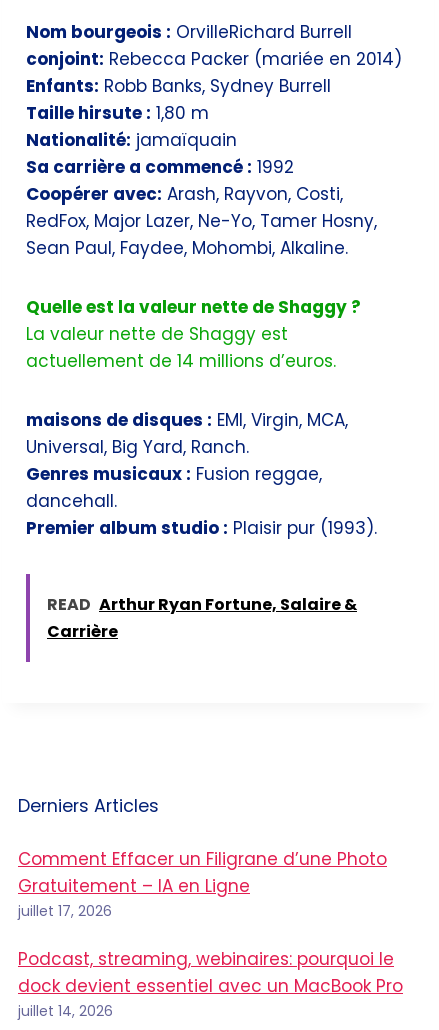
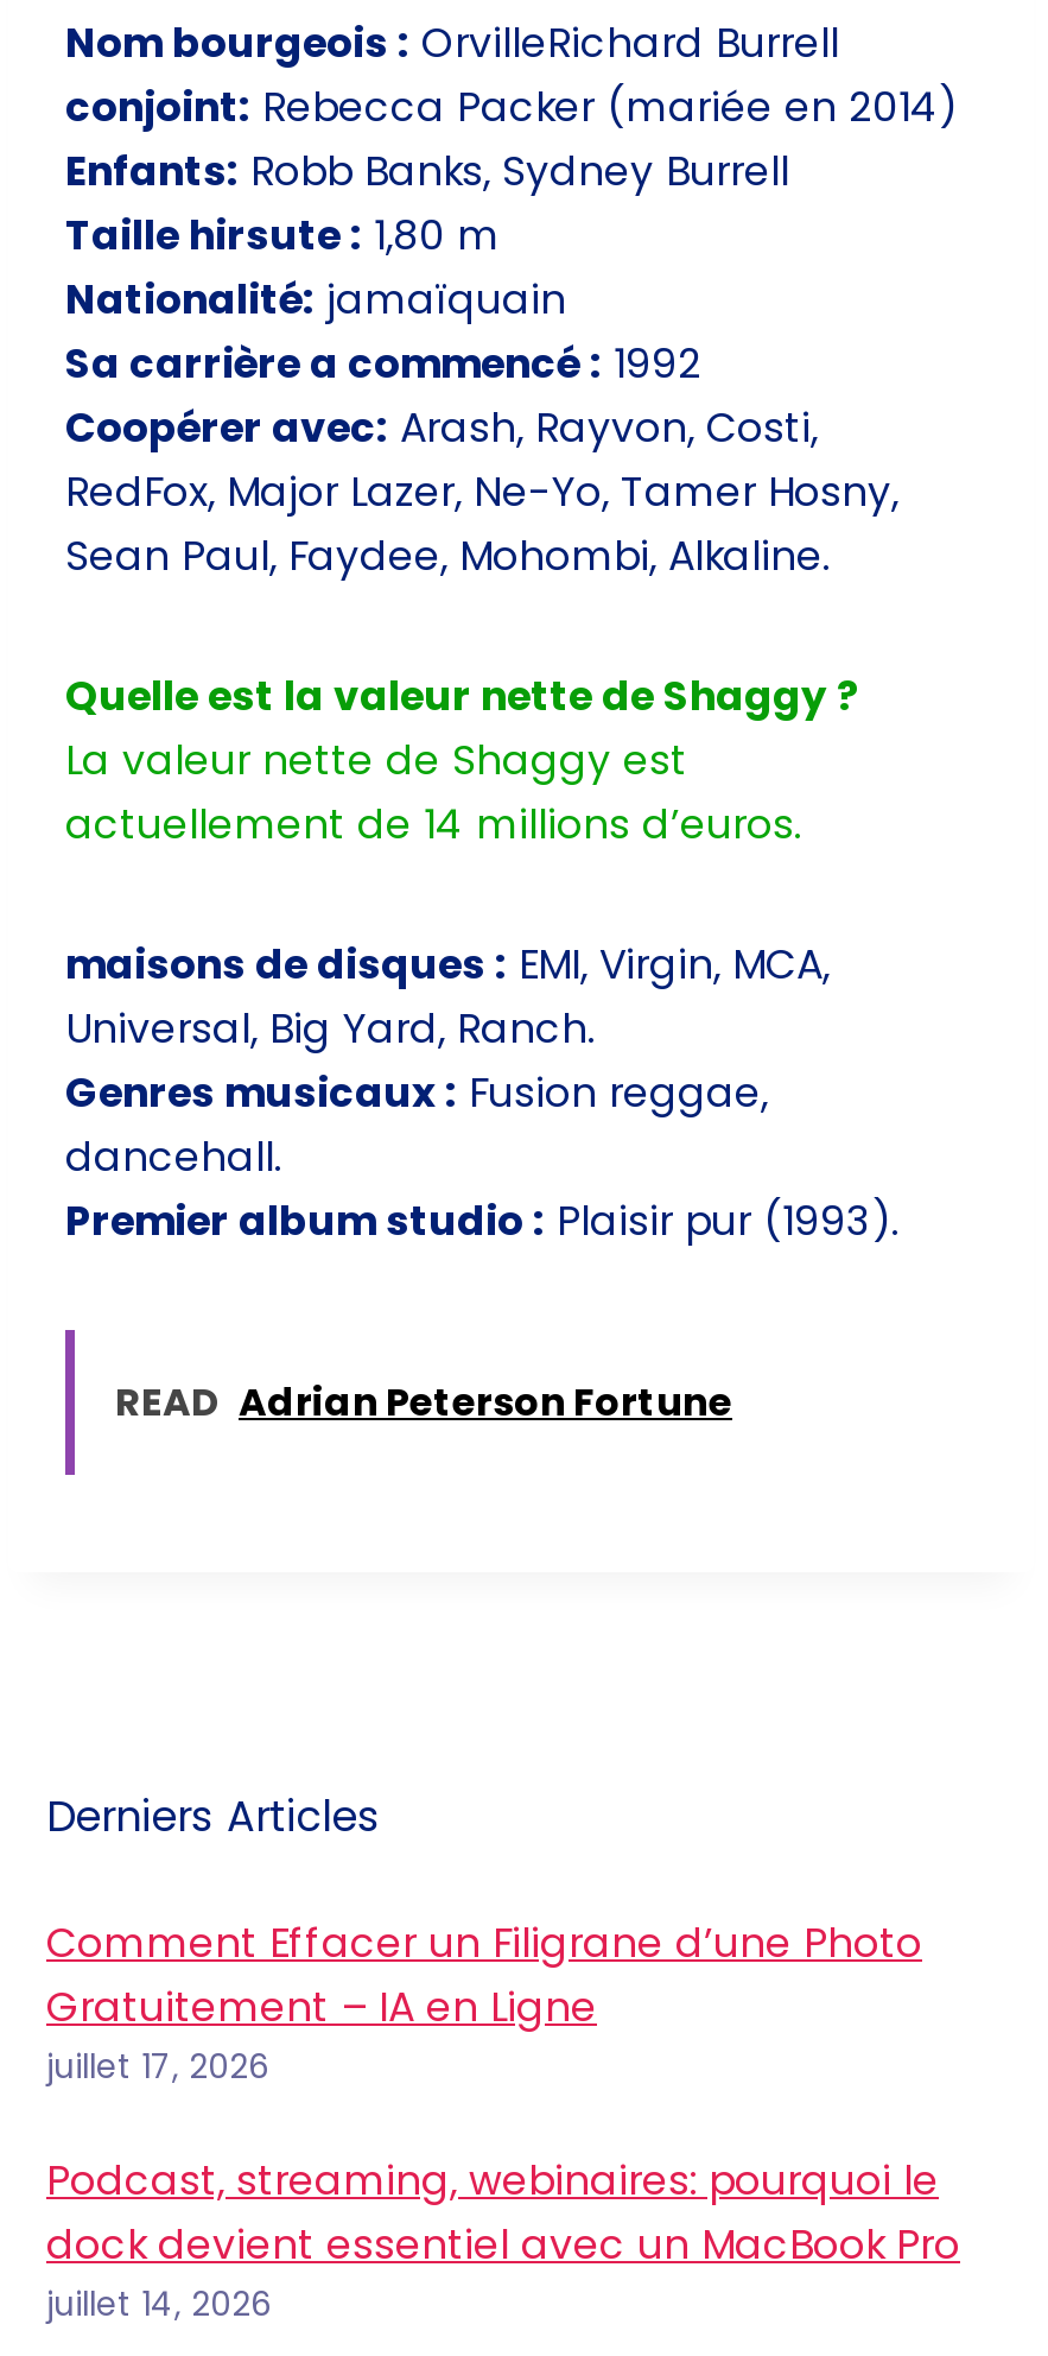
[47,593,357,643] READ Arthur Ryan Fortune, Salaire & | Carrière -> [115,1374,732,1429] READ Adrian Peterson Fortune

